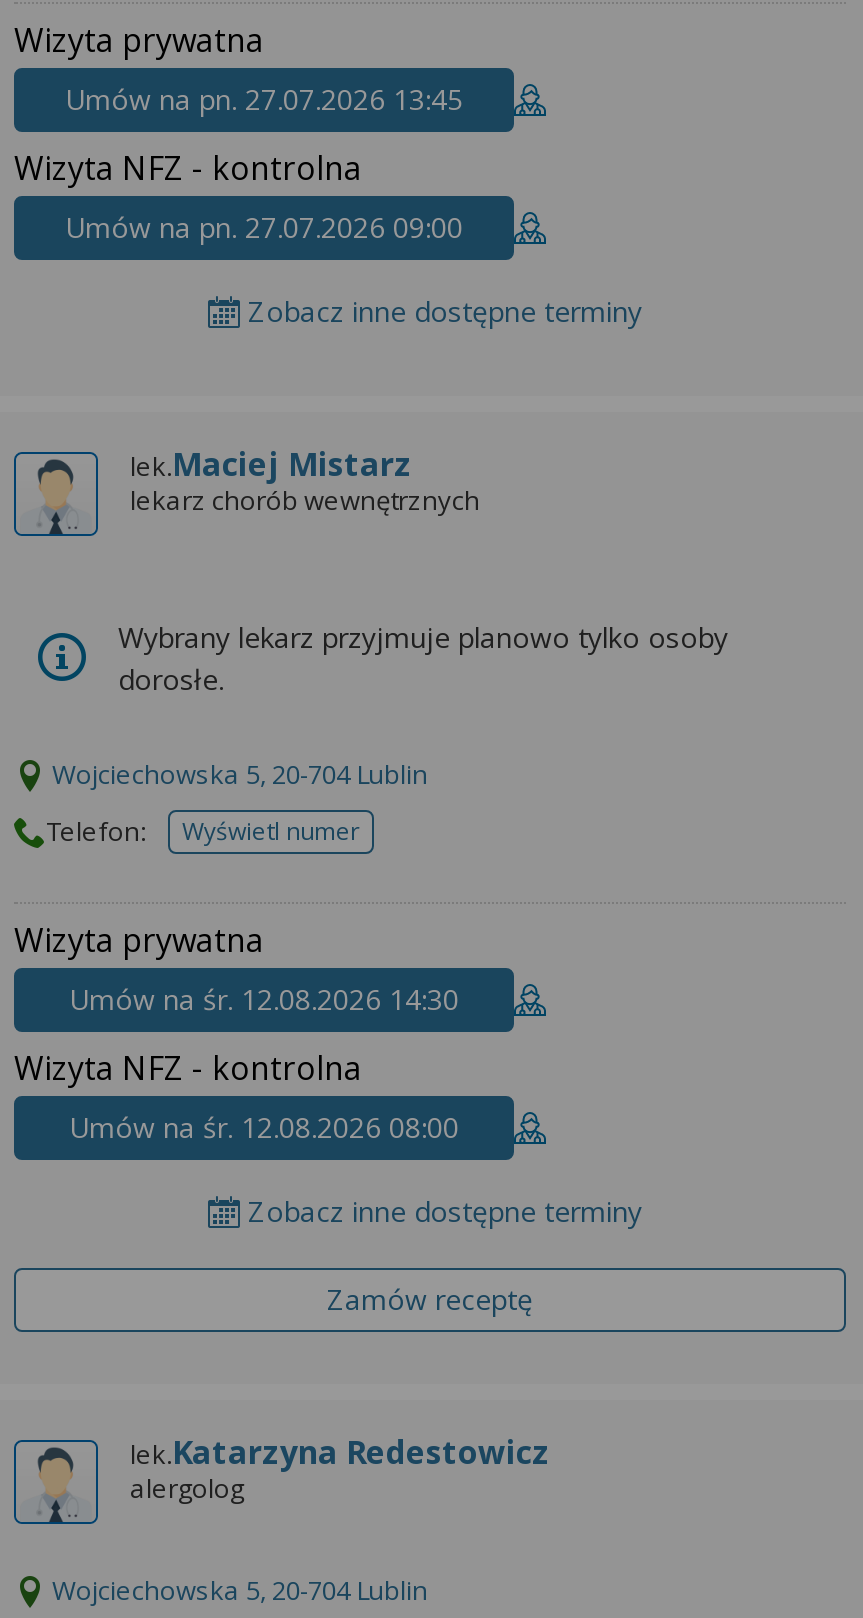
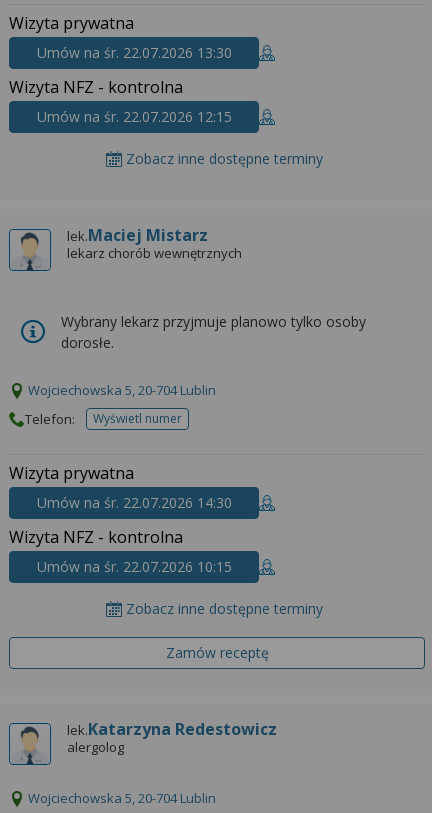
[65,79,463,117] Umów na pn. 27.07.2026 13:45 -> [36,42,231,61] Umów na śr. 22.07.2026 13:30
[65,207,463,245] Umów na pn. 27.07.2026 09:00 -> [36,106,231,125] Umów na śr. 22.07.2026 12:15
[69,979,459,1017] Umów na śr. 12.08.2026 14:30 -> [36,492,231,511] Umów na śr. 22.07.2026 14:30
[69,1107,459,1145] Umów na śr. 12.08.2026 08:00 -> [36,556,231,575] Umów na śr. 22.07.2026 10:15

